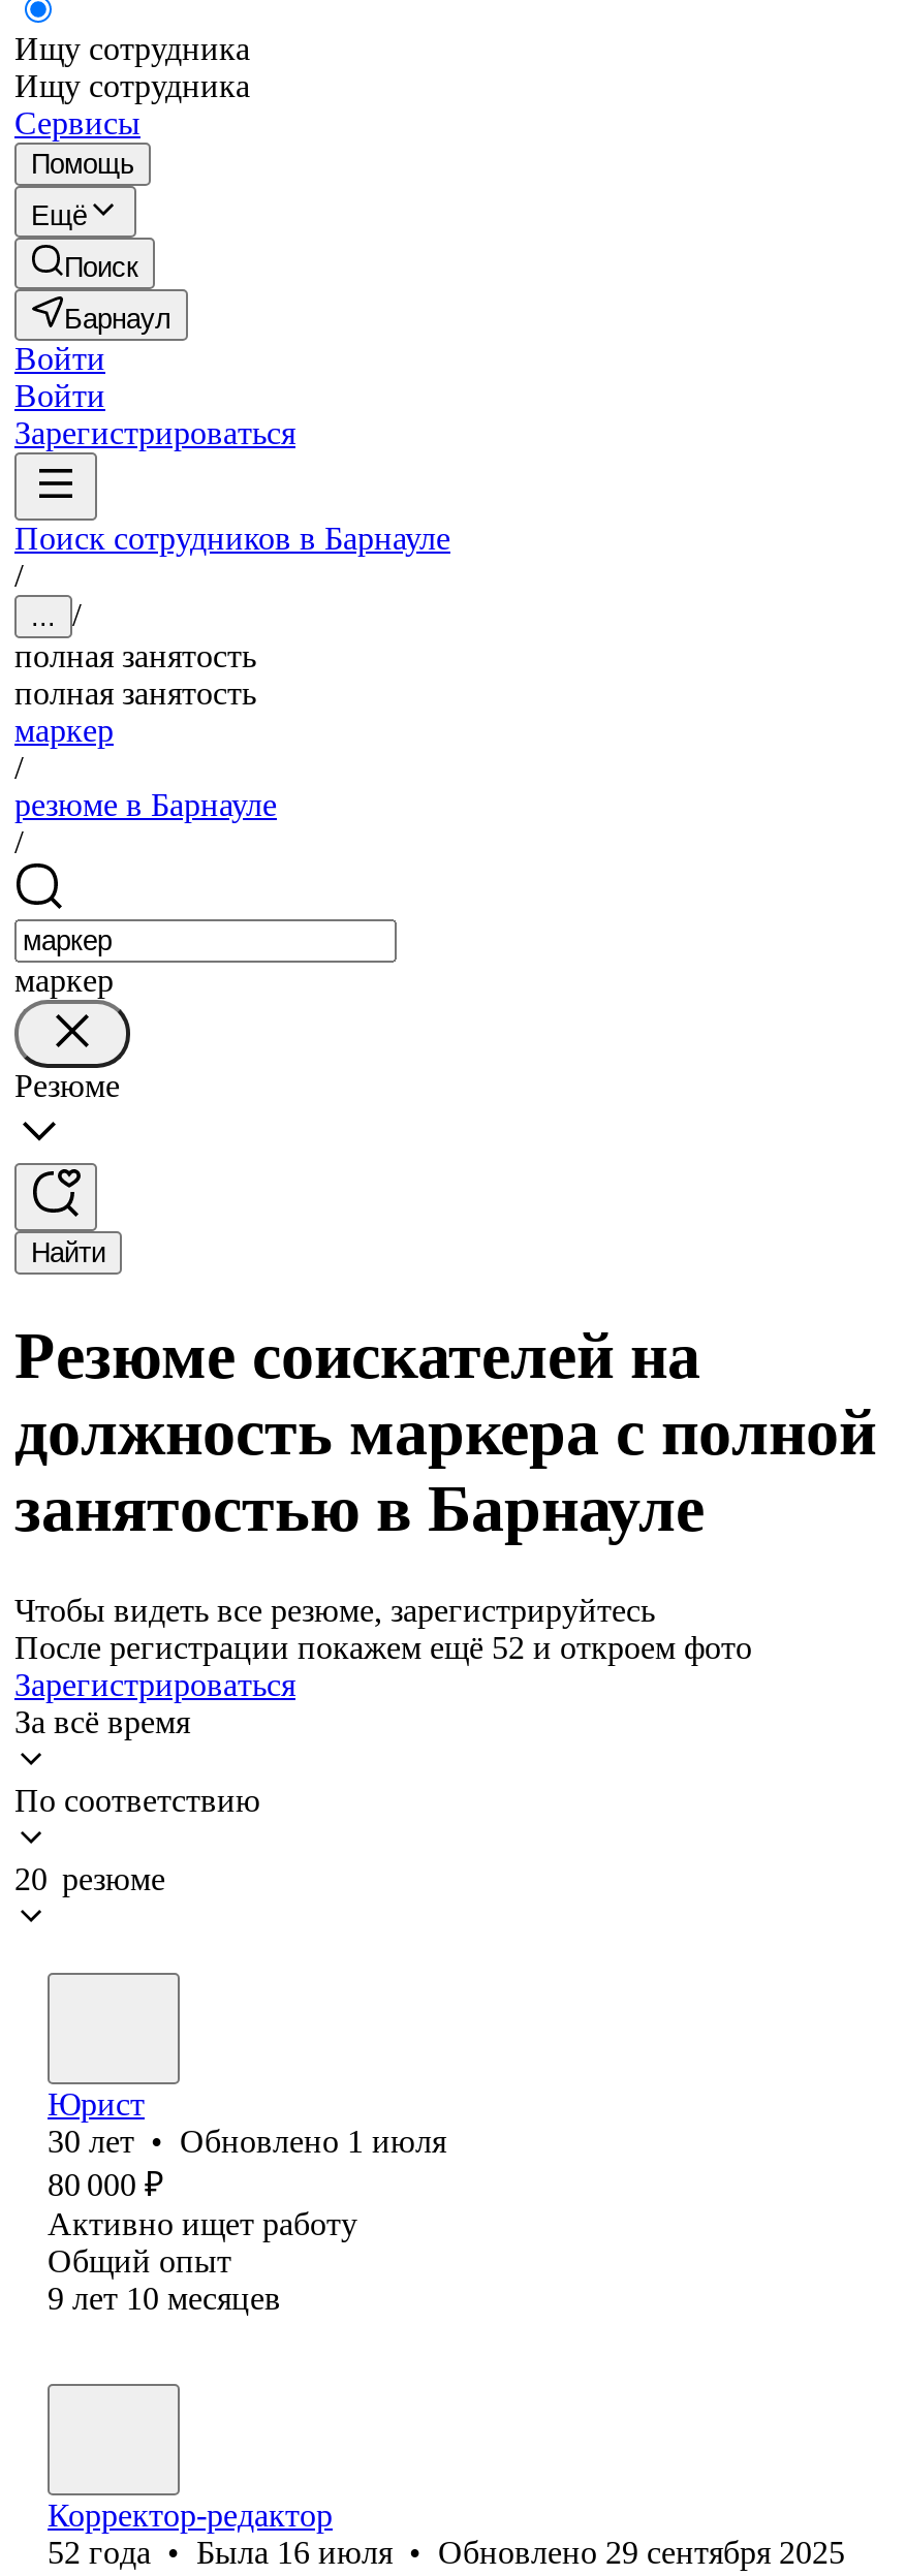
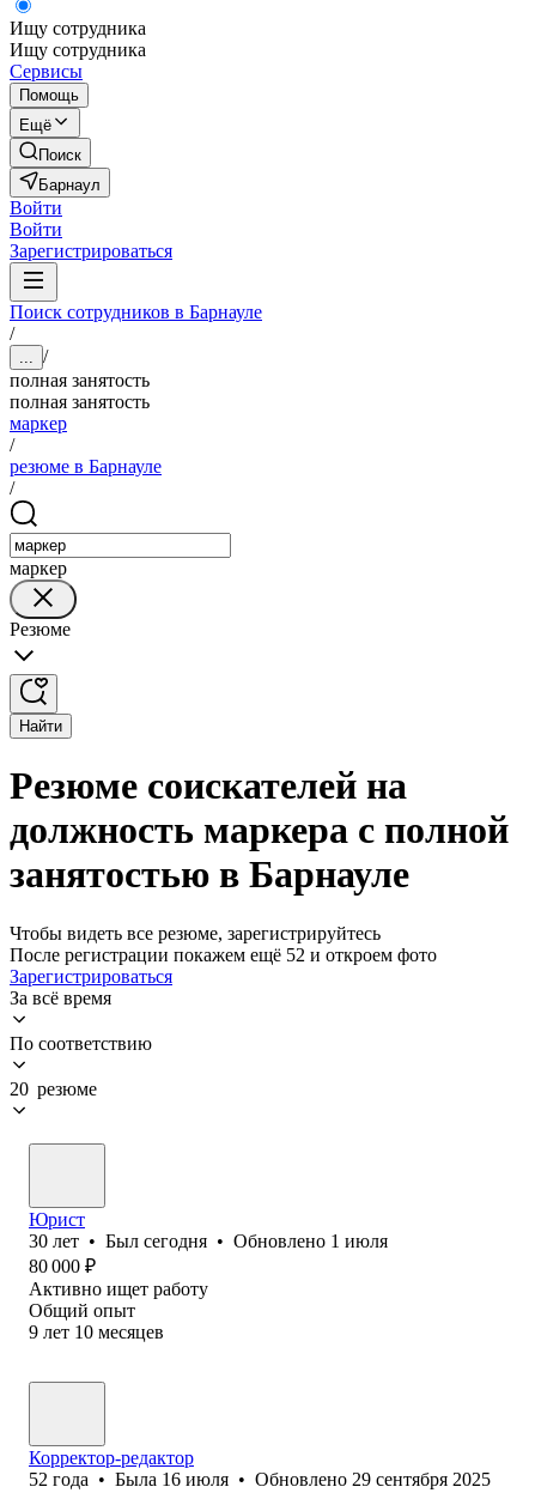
[48,2123,446,2159] 30 лет • Обновлено 1 июля -> [29,1231,388,1251] 30 лет • Был сегодня • Обновлено 1 июля

